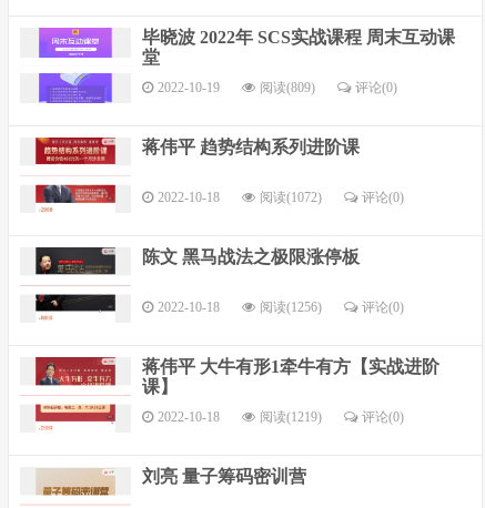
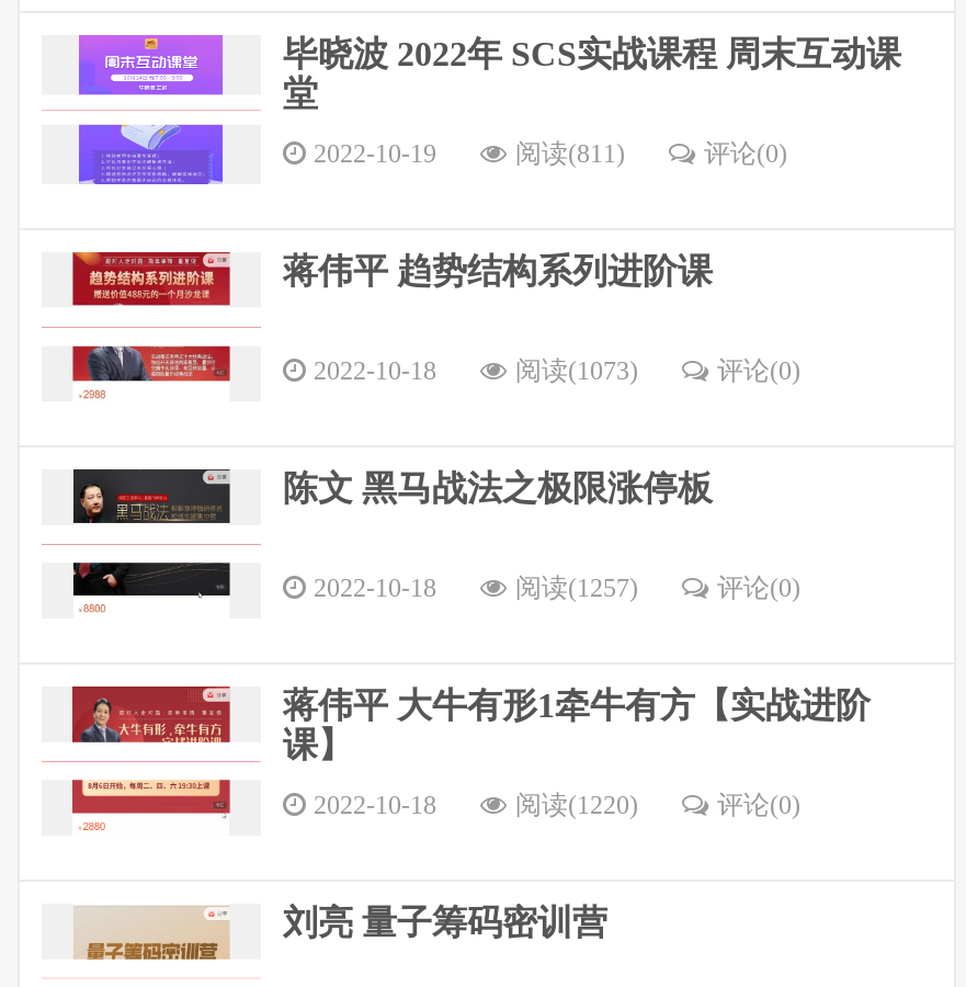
[260,80,315,95] 阅读(809) -> [515,138,625,169] 阅读(811)
[260,190,322,205] 阅读(1072) -> [515,355,638,386] 阅读(1073)
[260,299,322,315] 阅读(1256) -> [515,572,638,603] 阅读(1257)
[260,409,322,425] 阅读(1219) -> [515,790,638,820] 阅读(1220)

